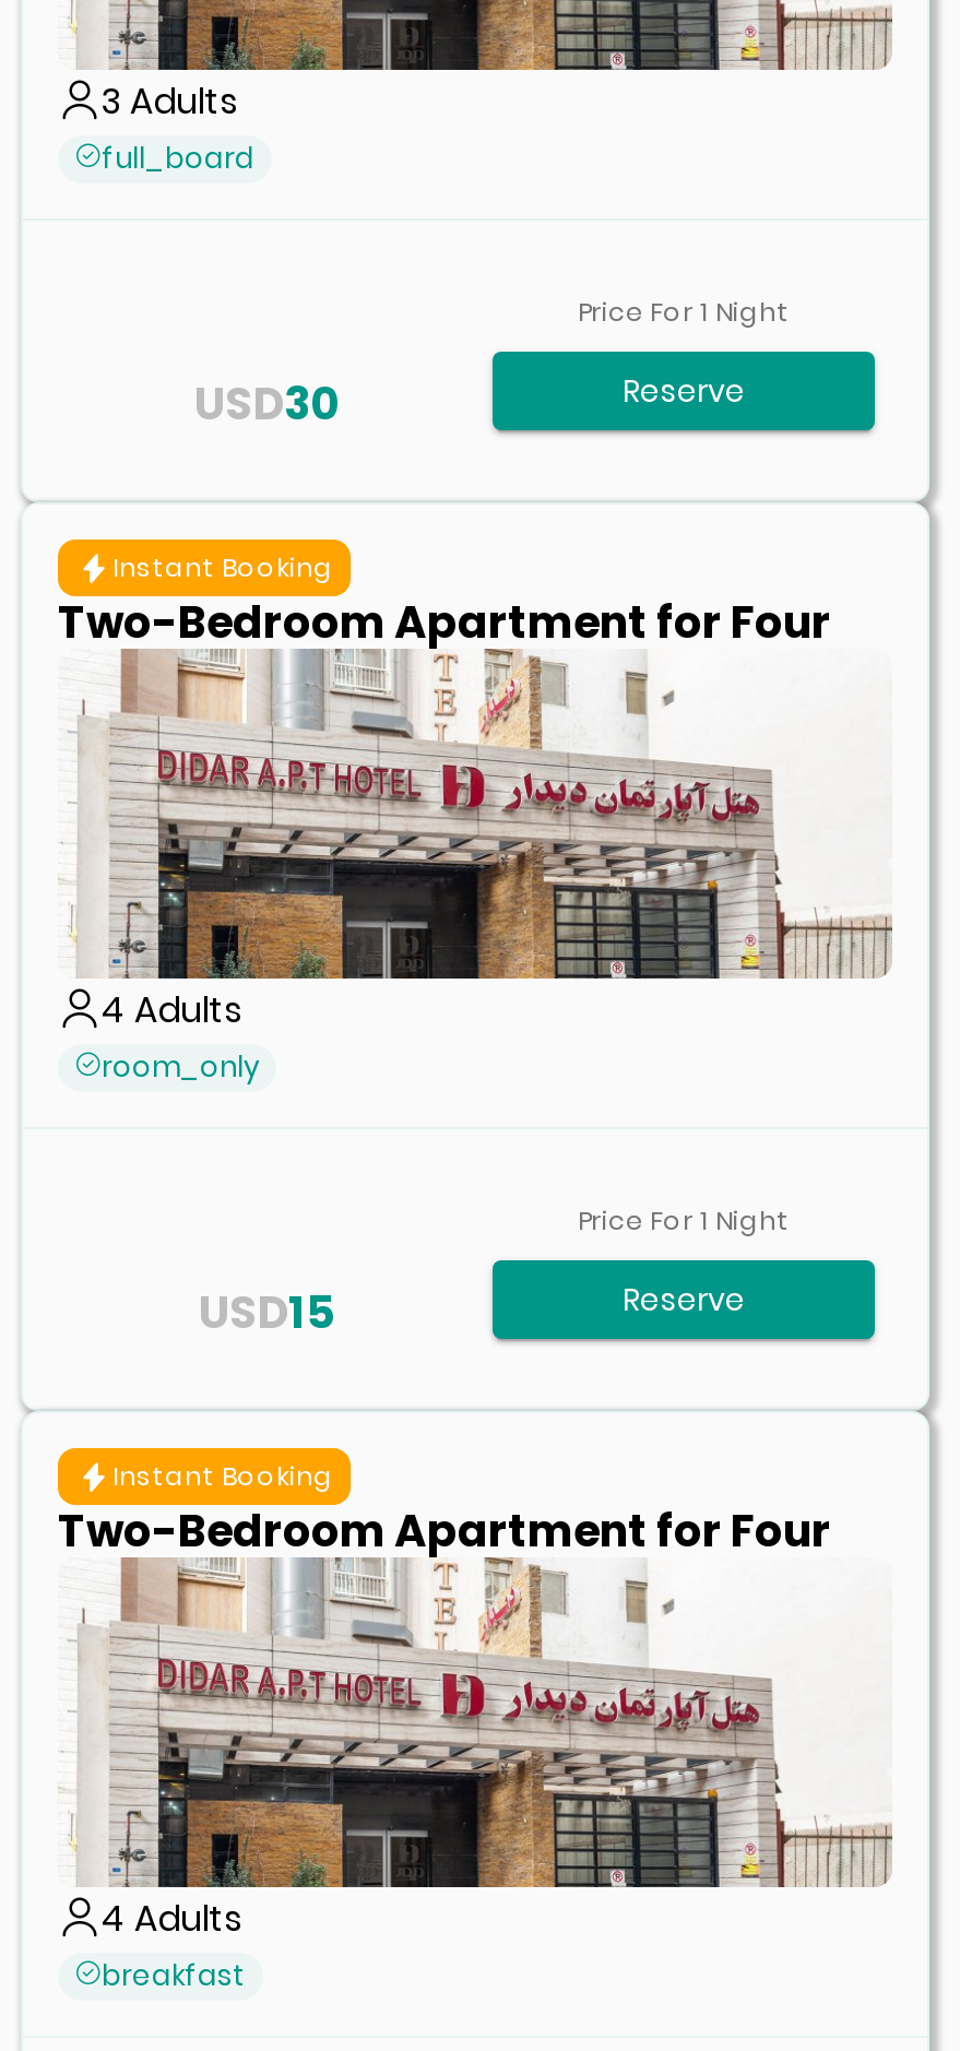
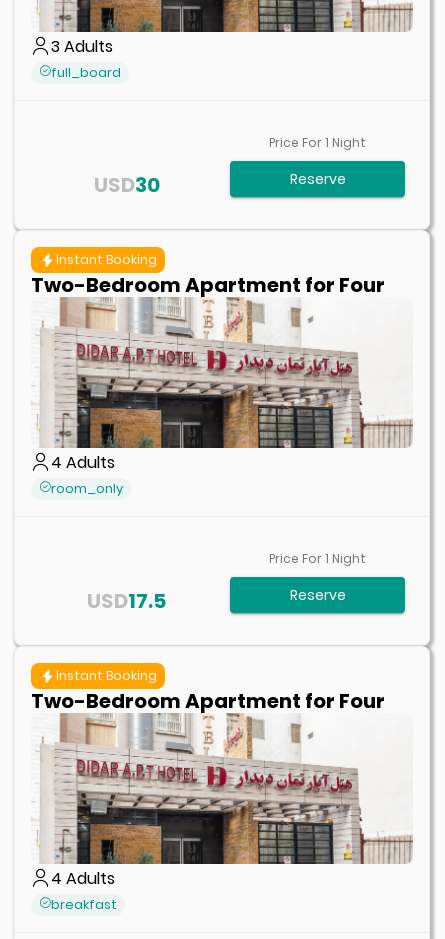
[199,1282,334,1343] USD 15 -> [87,587,166,615] USD 17.5

